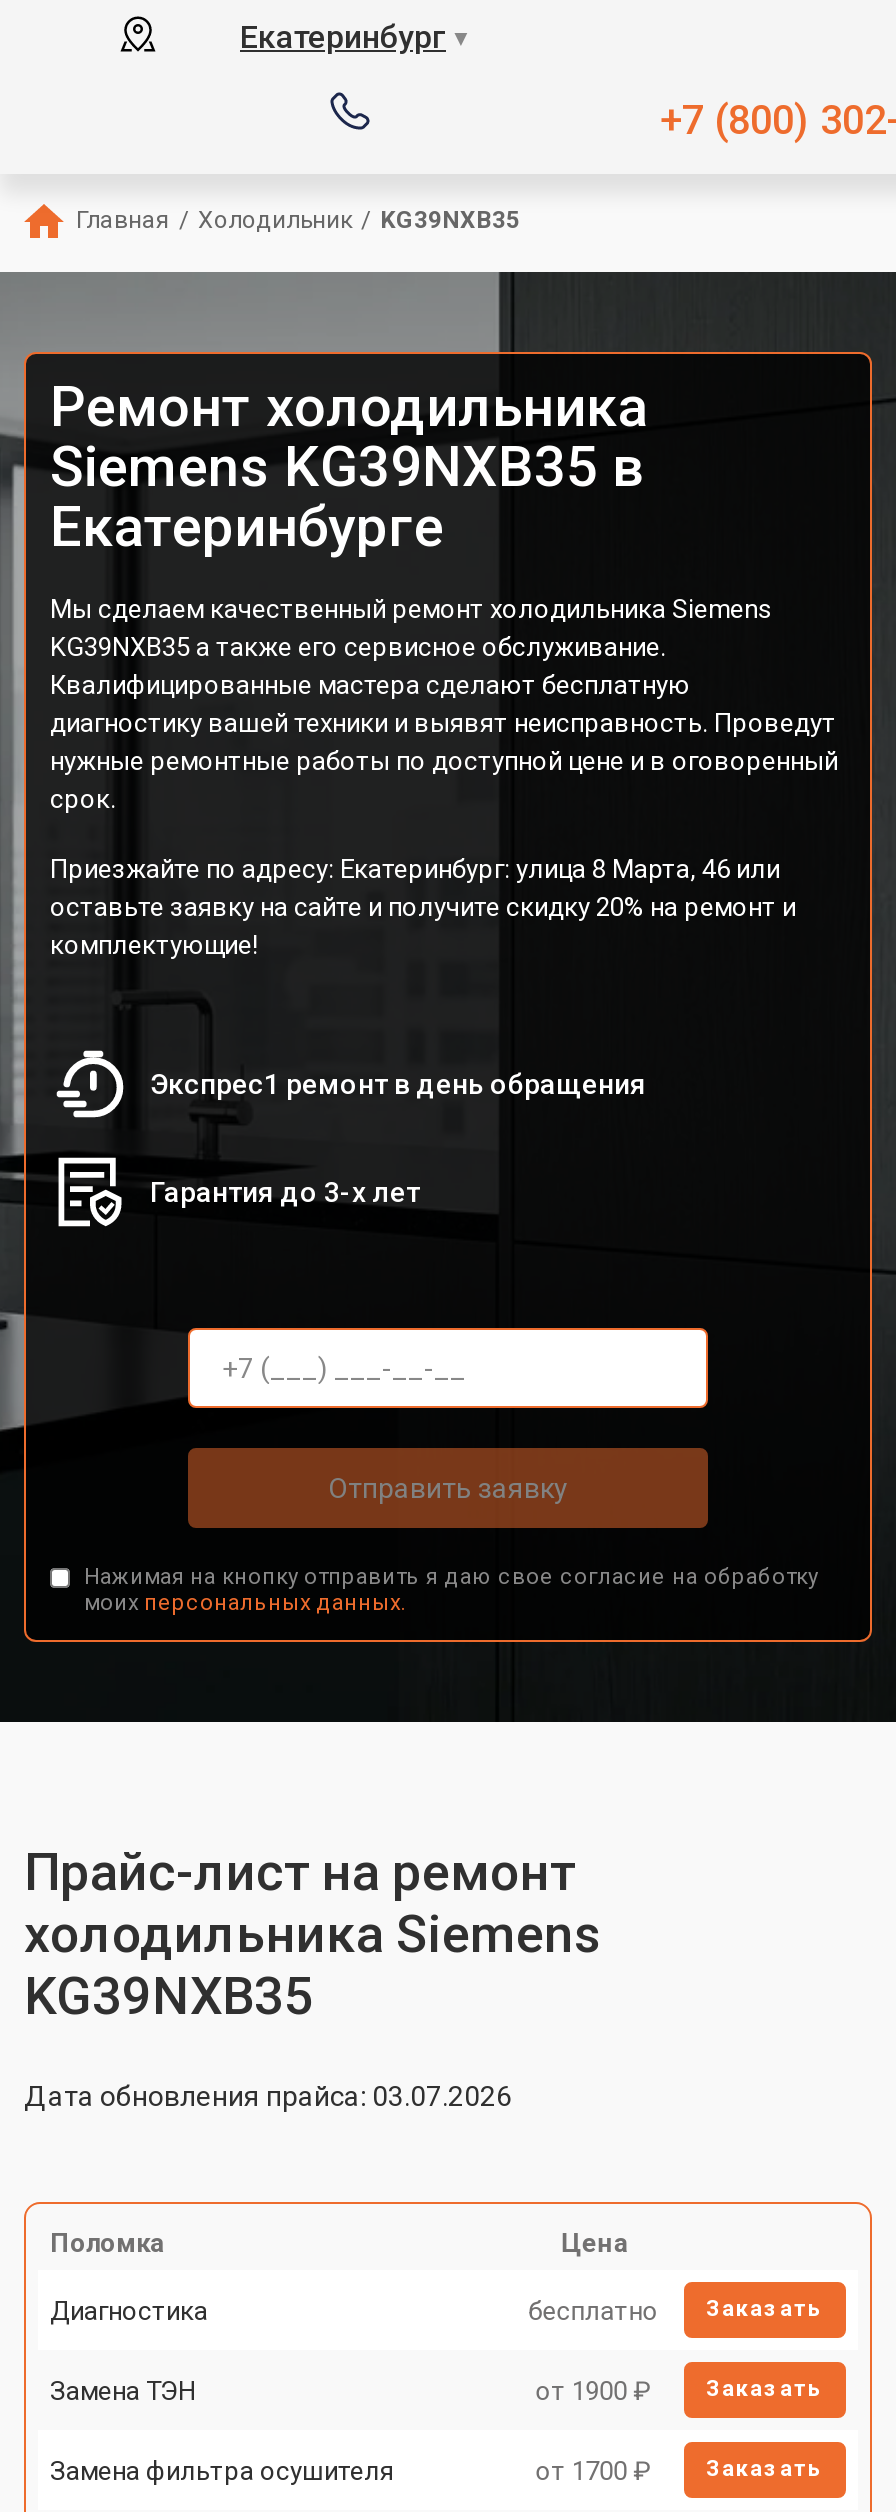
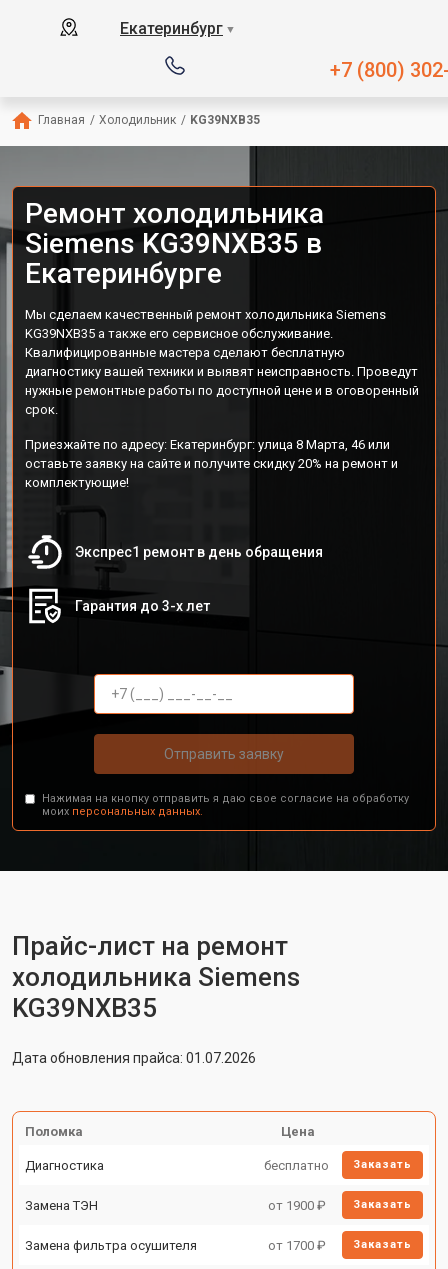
[24,2080,512,2112] Дата обновления прайса: 03.07.2026 -> [12,1050,256,1066] Дата обновления прайса: 01.07.2026

